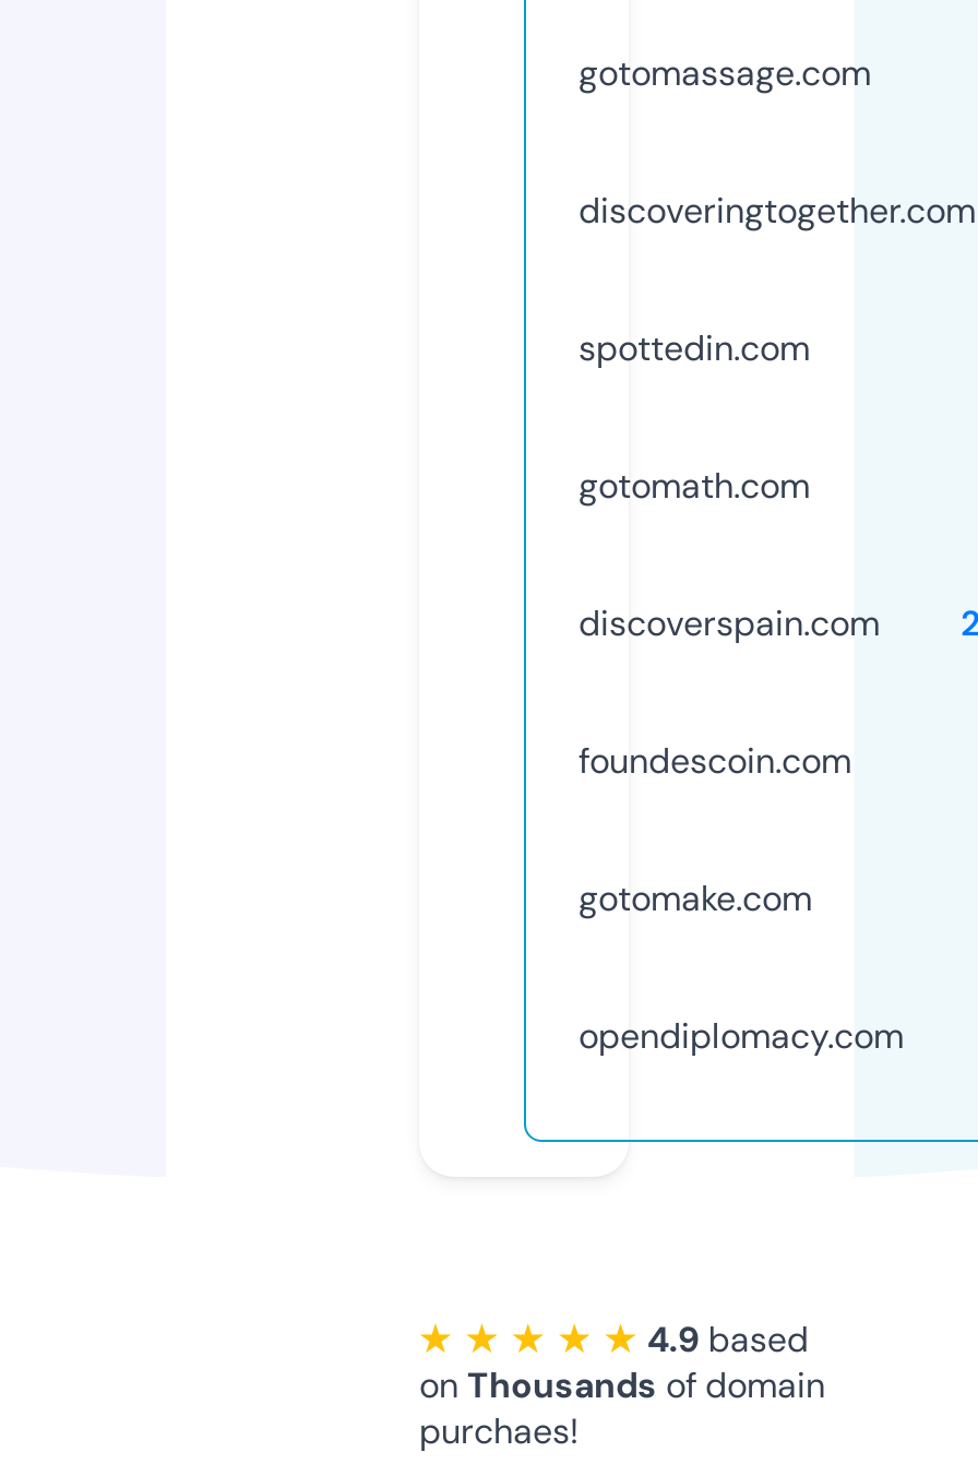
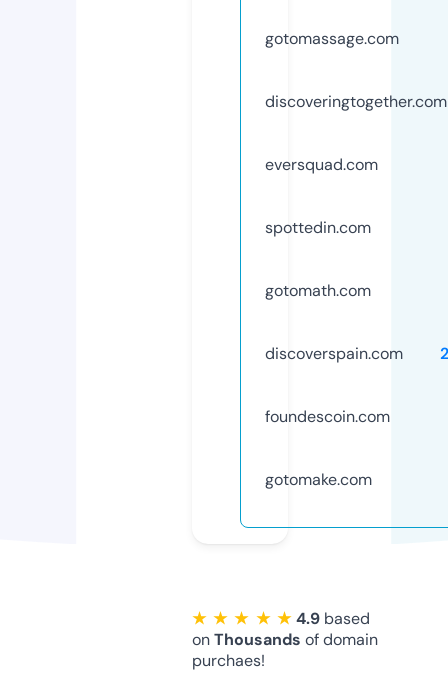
none -> [265,154,378,175] eversquad.com
moved [579,325,880,921] -> [265,217,403,490]: spottedin.com | gotomath.com | discoverspain.com | foundescoin.com | gotomake.com
[579,1013,904,1059] opendiplomacy.com -> none

